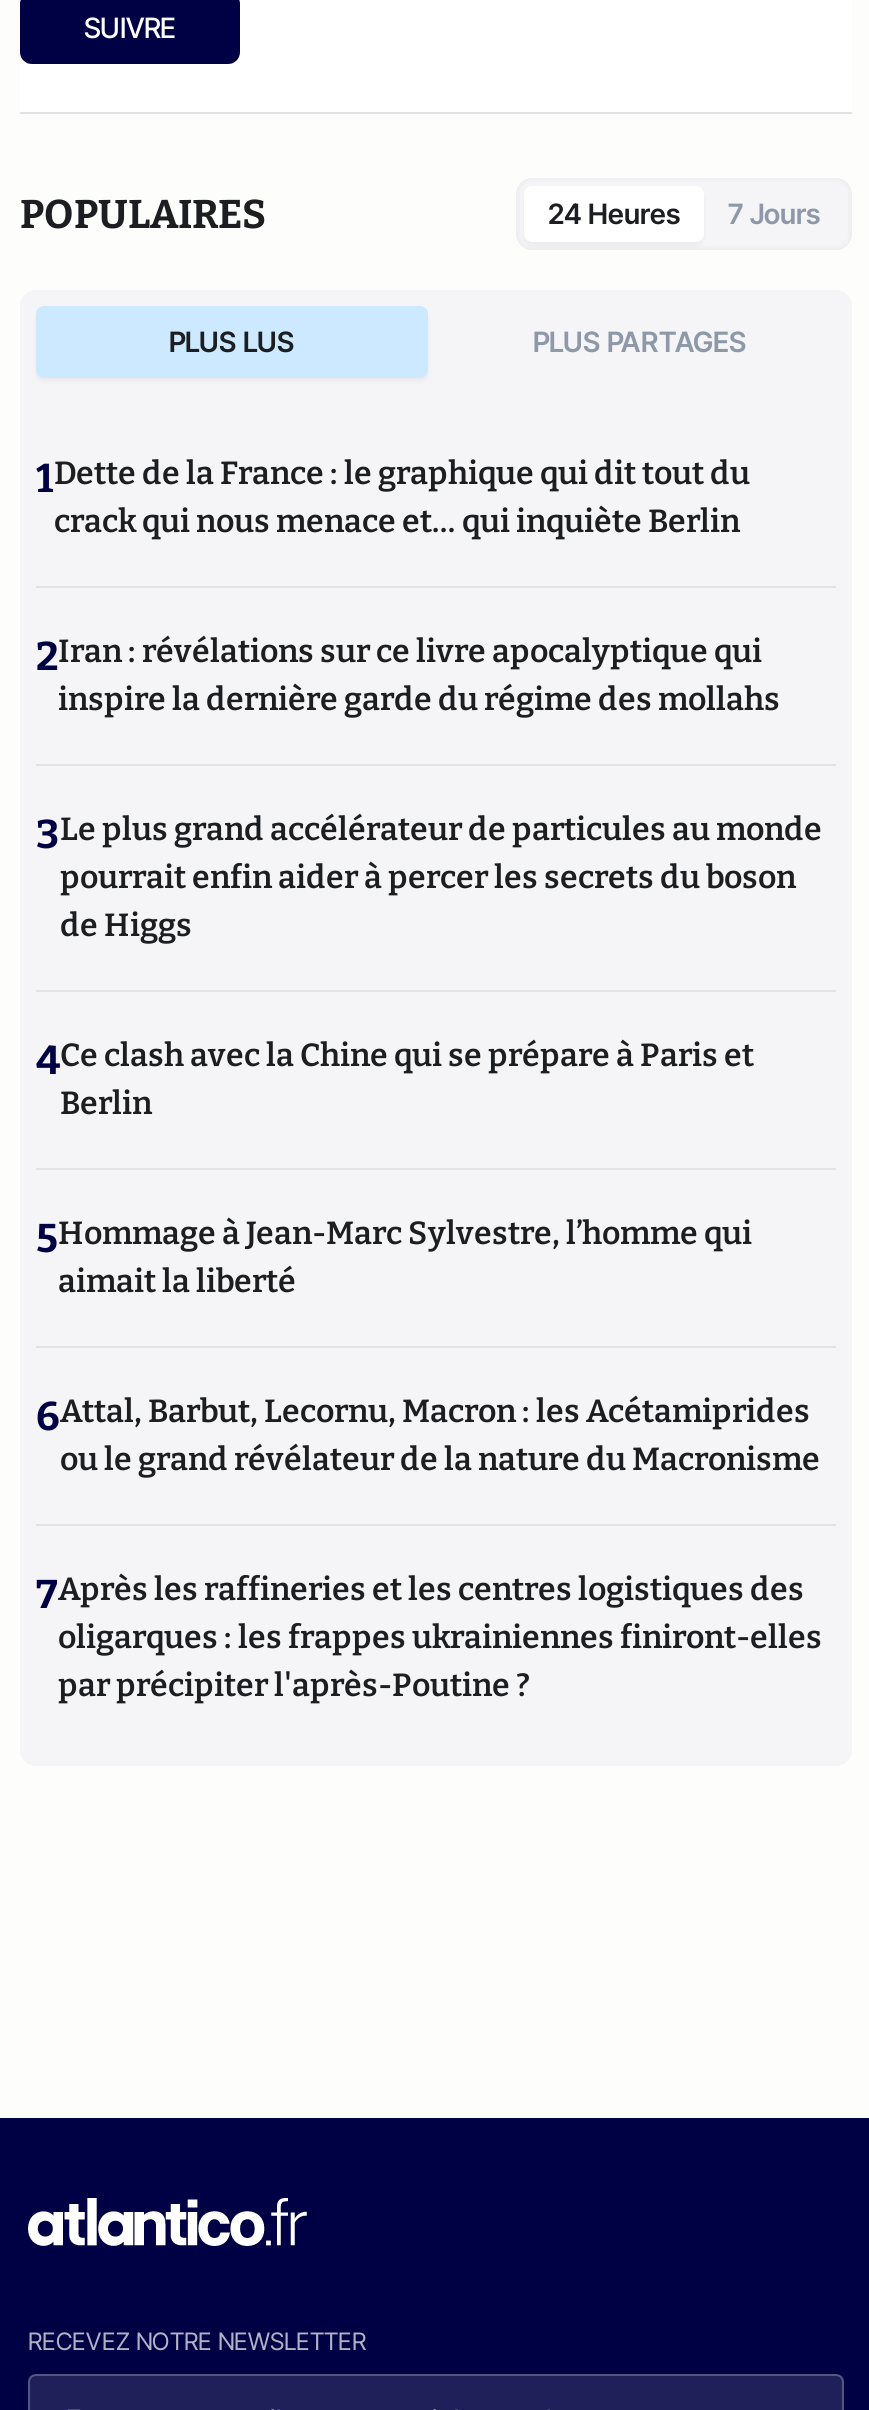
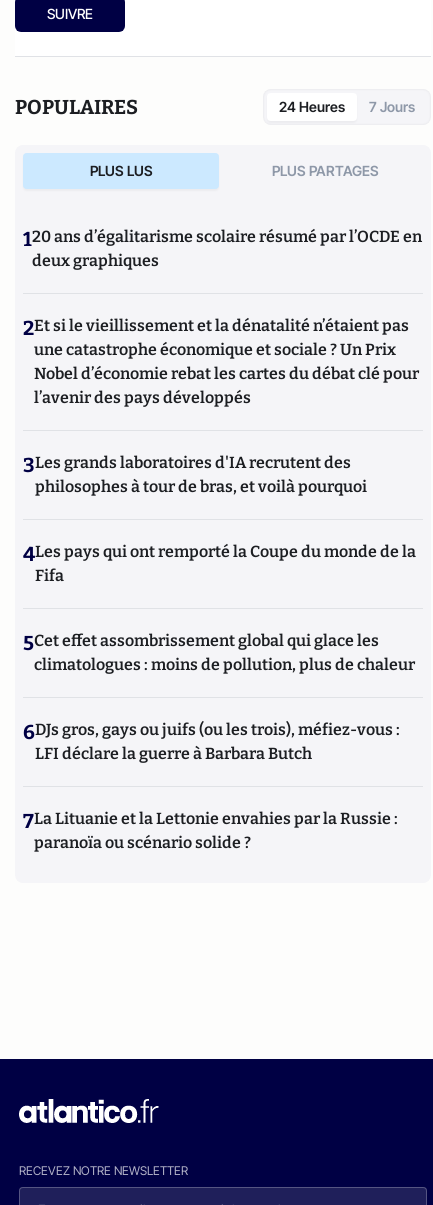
[36,453,750,539] 1Dette de la France : le graphique qui dit tout du | crack qui nous menace et… qui inquiète Berlin -> [23,227,422,270] 120 ans d’égalitarisme scolaire résumé par l’OCDE en | deux graphiques
[36,631,780,717] 2Iran : révélations sur ce livre apocalyptique qui | inspire la dernière garde du régime des mollahs -> [23,316,419,407] 2Et si le vieillissement et la dénatalité n’étaient pas | une catastrophe économique et sociale ? Un Prix | Nobel d’économie rebat les cartes du débat clé pour | l’avenir des pays développés
[36,809,822,943] 3Le plus grand accélérateur de particules au monde | pourrait enfin aider à percer les secrets du boson | de Higgs -> [23,453,367,496] 3Les grands laboratoires d'IA recrutent des | philosophes à tour de bras, et voilà pourquoi
[36,1035,754,1121] 4Ce clash avec la Chine qui se prépare à Paris et | Berlin -> [23,542,416,585] 4Les pays qui ont remporté la Coupe du monde de la | Fifa
[36,1213,752,1299] 5Hommage à Jean-Marc Sylvestre, l’homme qui | aimait la liberté -> [23,631,415,674] 5Cet effet assombrissement global qui glace les | climatologues : moins de pollution, plus de chaleur
[36,1391,820,1477] 6Attal, Barbut, Lecornu, Macron : les Acétamiprides | ou le grand révélateur de la nature du Macronisme -> [23,720,400,763] 6DJs gros, gays ou juifs (ou les trois), méfiez-vous : | LFI déclare la guerre à Barbara Butch
[36,1569,822,1703] 7Après les raffineries et les centres logistiques des | oligarques : les frappes ukrainiennes finiront-elles | par précipiter l'après-Poutine ? -> [23,809,398,852] 7La Lituanie et la Lettonie envahies par la Russie : | paranoïa ou scénario solide ?

